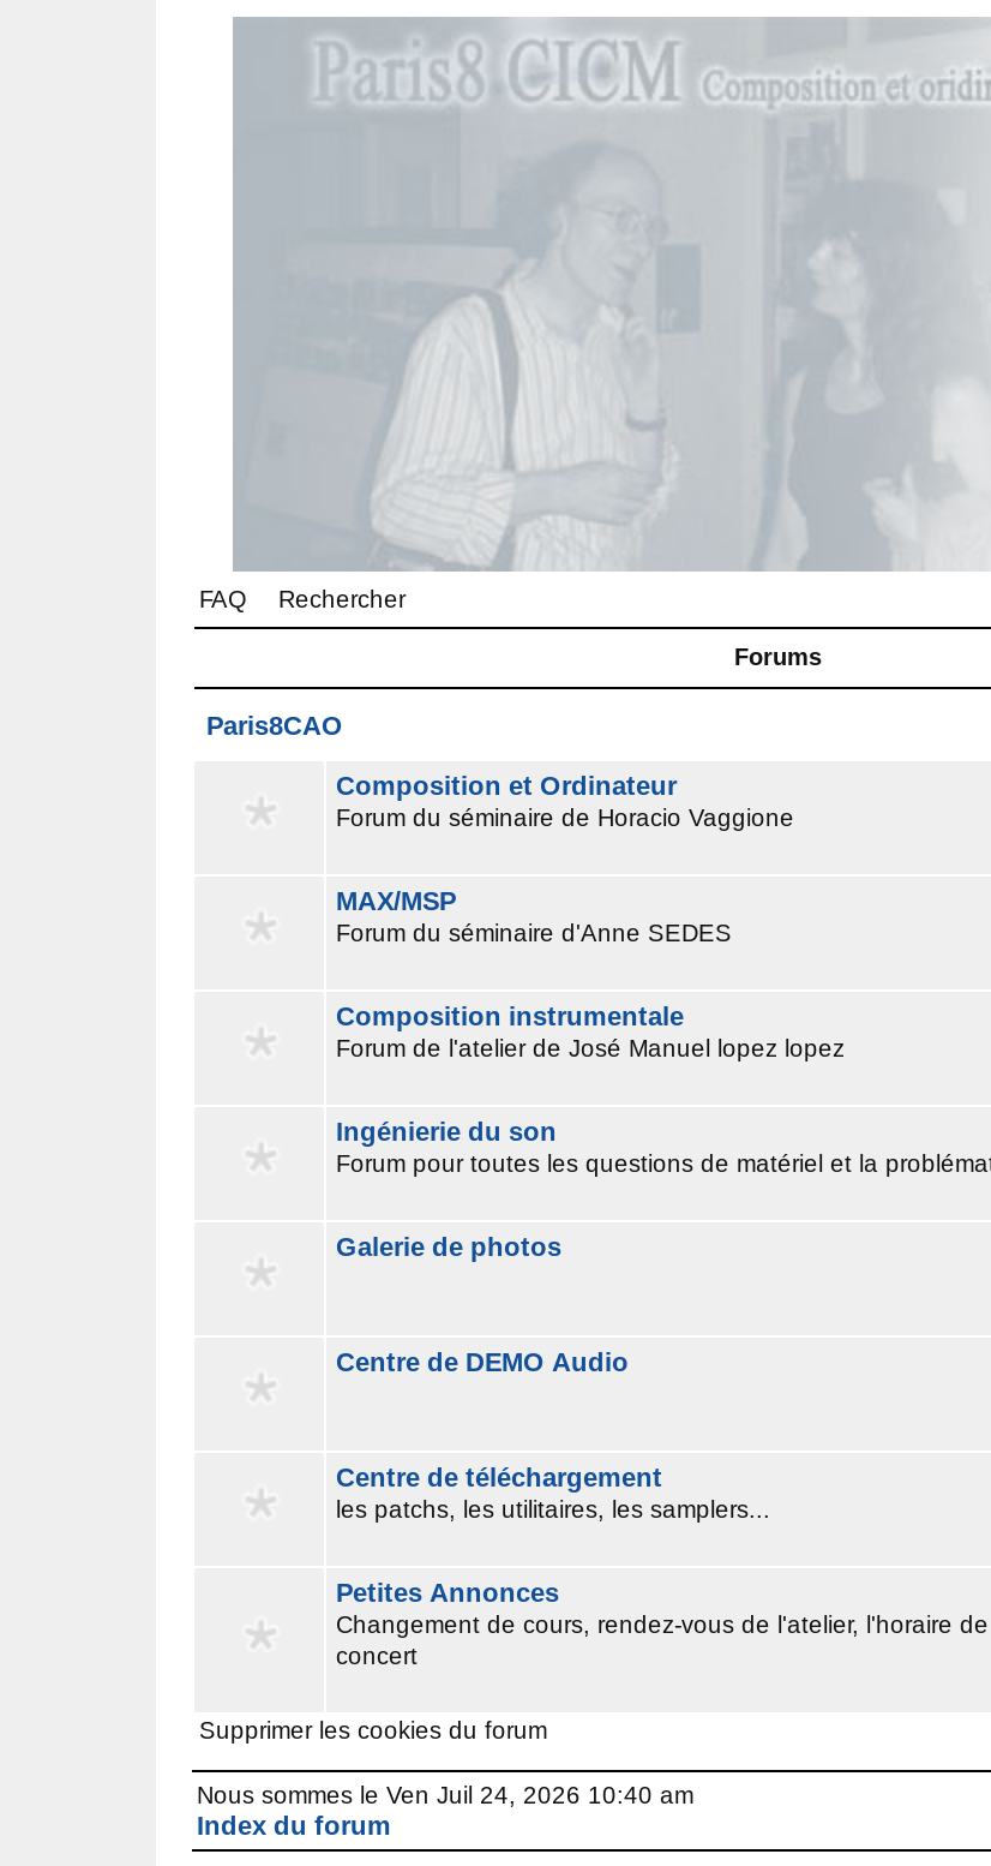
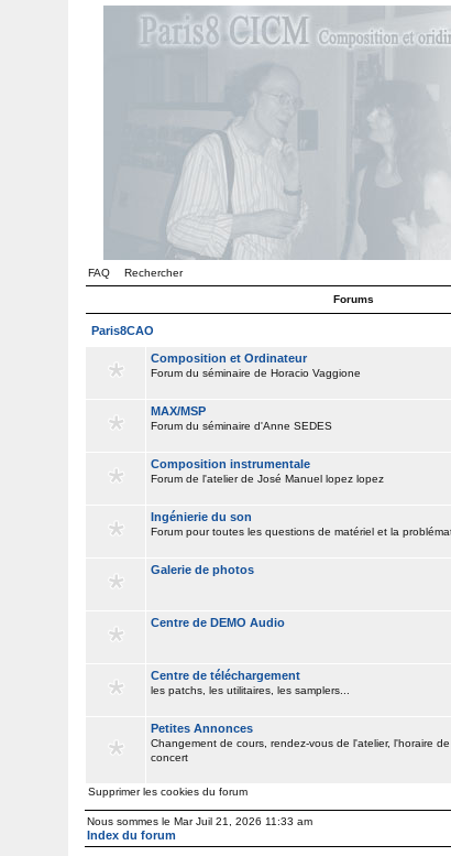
[197,1782,693,1808] Nous sommes le Ven Juil 24, 2026 10:40 am -> [87,815,312,827] Nous sommes le Mar Juil 21, 2026 11:33 am

